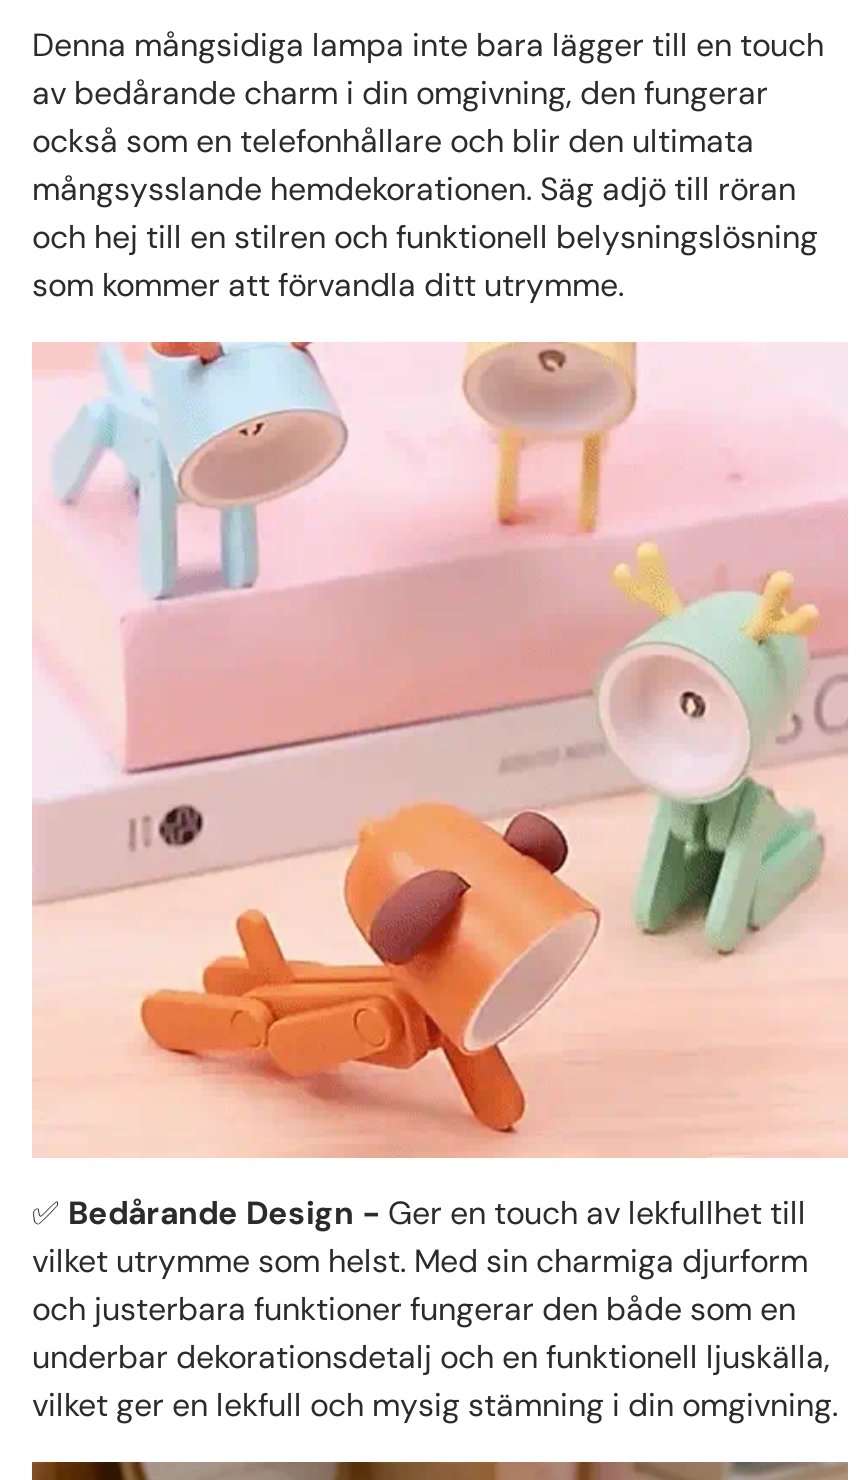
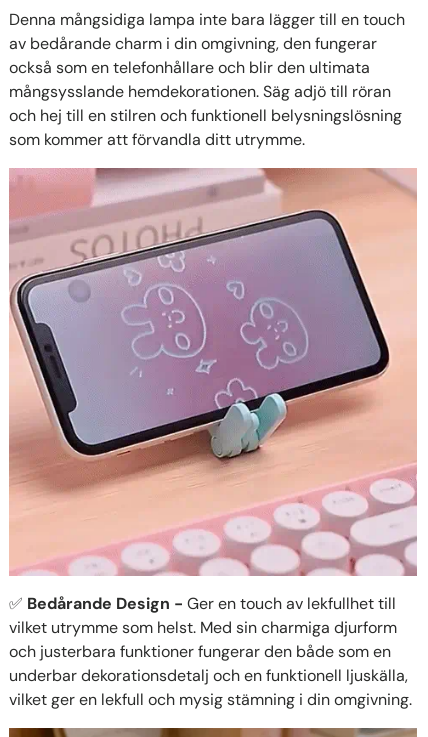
[34,342,848,1158] [image] -> [9,167,417,576] [image]

